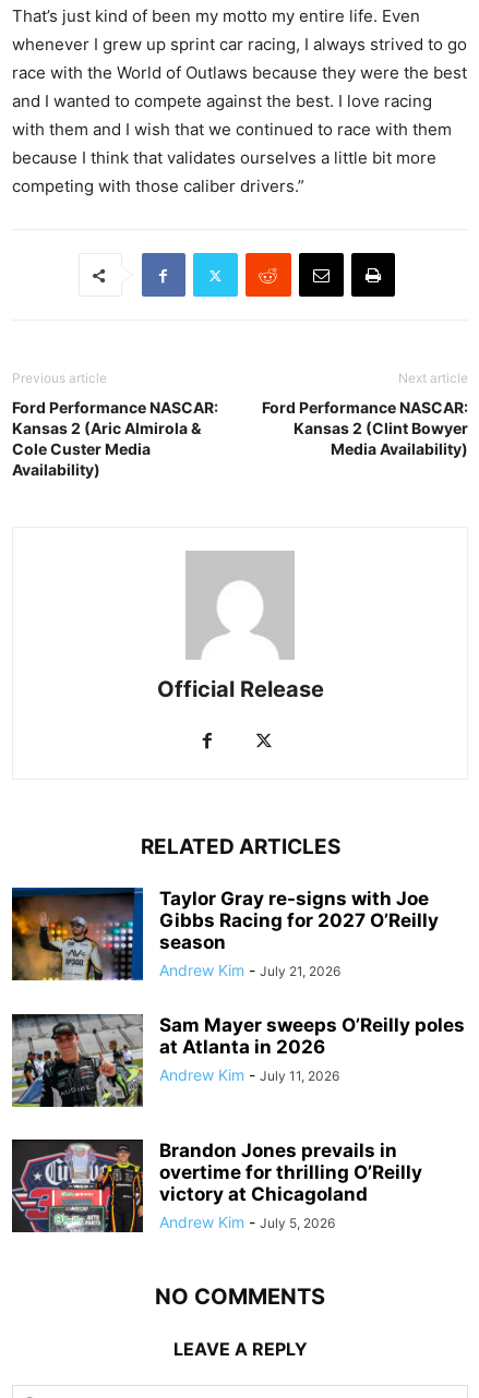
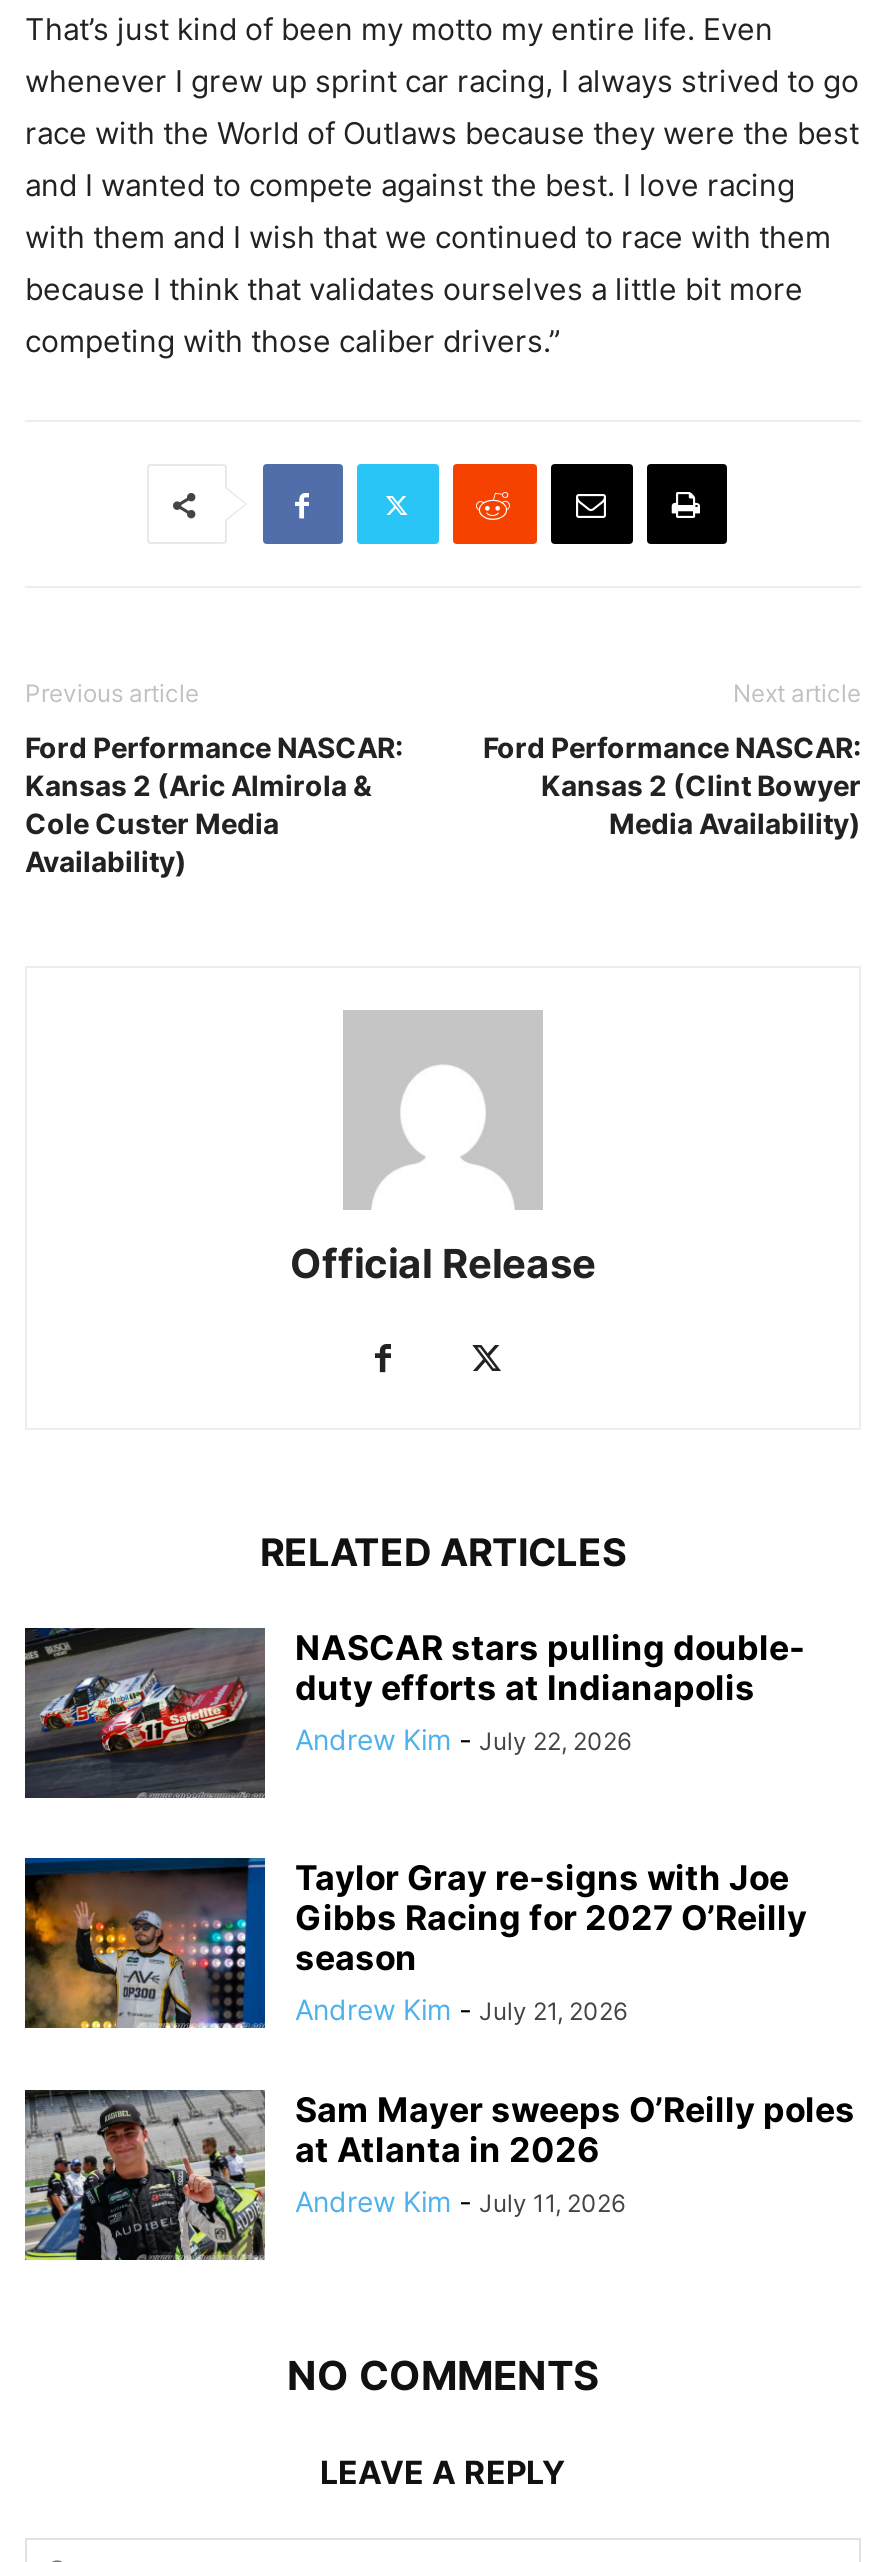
none -> [23,1626,805,1800] [image] | NASCAR stars pulling double- | duty efforts at Indianapolis | Andrew Kim - July 22, 2026
moved [11,888,465,1084] -> [23,1858,855,2218]: [image] | Taylor Gray re-signs with Joe | Gibbs Racing for 2027 O’Reilly | season | Andrew Kim - July 21, 2026 | Sam Mayer sweeps O’Reilly poles | at Atlanta in 2026 | Andrew Kim - July 11, 2026
[12,1138,422,1233] [image] | Brandon Jones prevails in | overtime for thrilling O’Reilly | victory at Chicagoland | Andrew Kim - July 5, 2026 -> none

